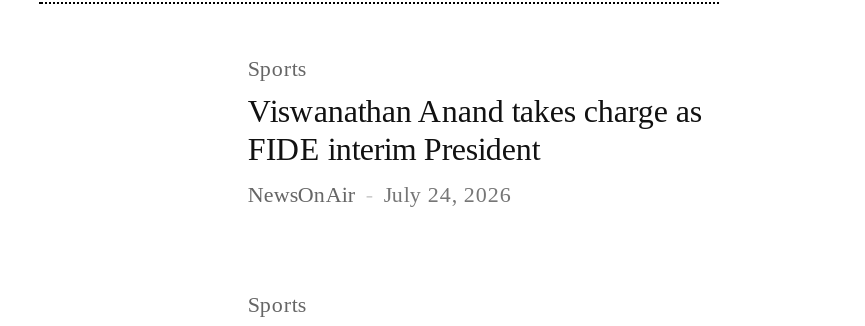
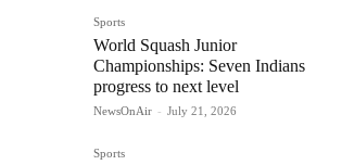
[248,94,702,166] Viswanathan Anand takes charge as | FIDE interim President -> [94,36,306,96] World Squash Junior | Championships: Seven Indians | progress to next level
[248,182,512,206] NewsOnAir - July 24, 2026 -> [94,105,237,118] NewsOnAir - July 21, 2026

